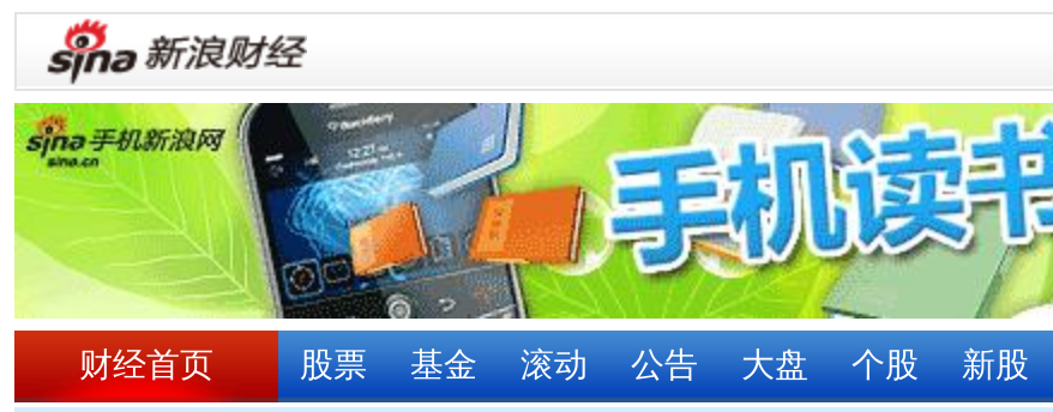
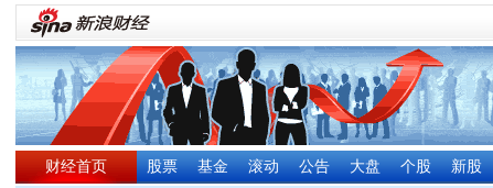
[12,101,1046,321] [image] -> [14,45,490,146] [image]

